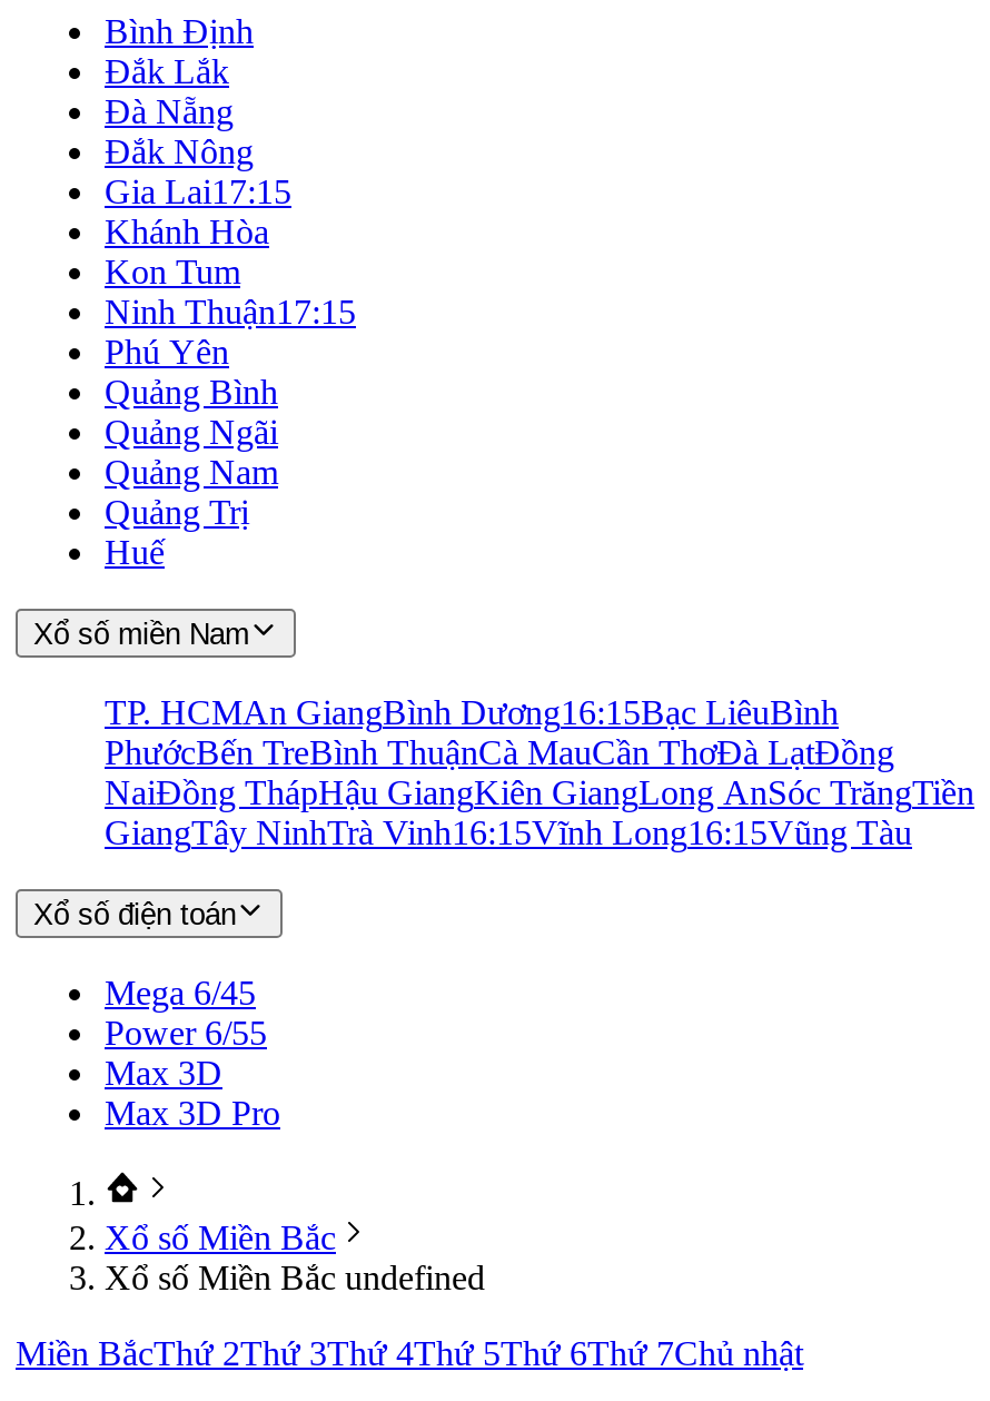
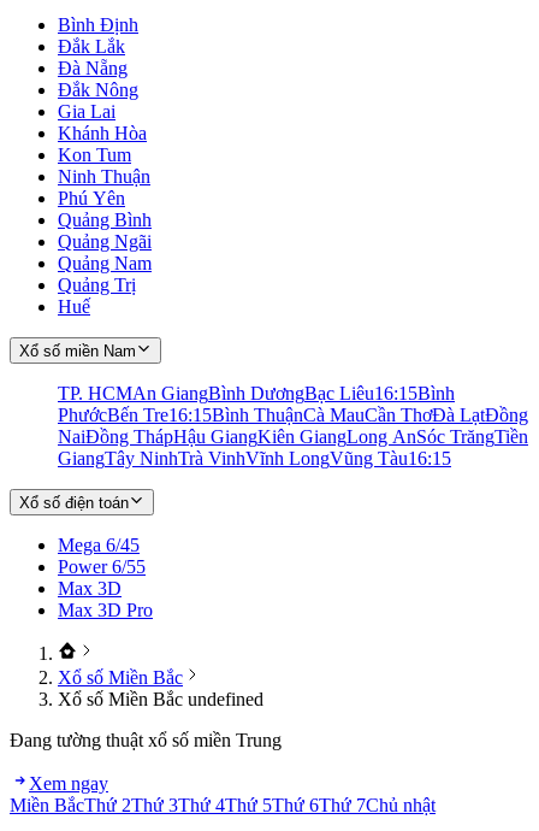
[105,172,291,209] Gia Lai17:15 -> [58,101,115,121] Gia Lai
[105,292,356,330] Ninh Thuận17:15 -> [58,166,150,186] Ninh Thuận
[105,693,894,771] TP. HCMAn GiangBình Dương16:15Bạc LiêuBình | PhướcBến TreBình ThuậnCà MauCần ThơĐà LạtĐồng -> [58,383,528,425] TP. HCMAn GiangBình DươngBạc Liêu 16:15Bình | PhướcBến Tre16:15Bình ThuậnCà MauCần ThơĐà LạtĐồng
[105,813,912,851] GiangTây NinhTrà Vinh16:15Vĩnh Long16:15Vũng Tàu -> [58,448,451,468] GiangTây NinhTrà VinhVĩnh LongVũng Tàu 16:15
none -> [10,730,282,794] Đang tường thuật xổ số miền Trung | Xem ngay

